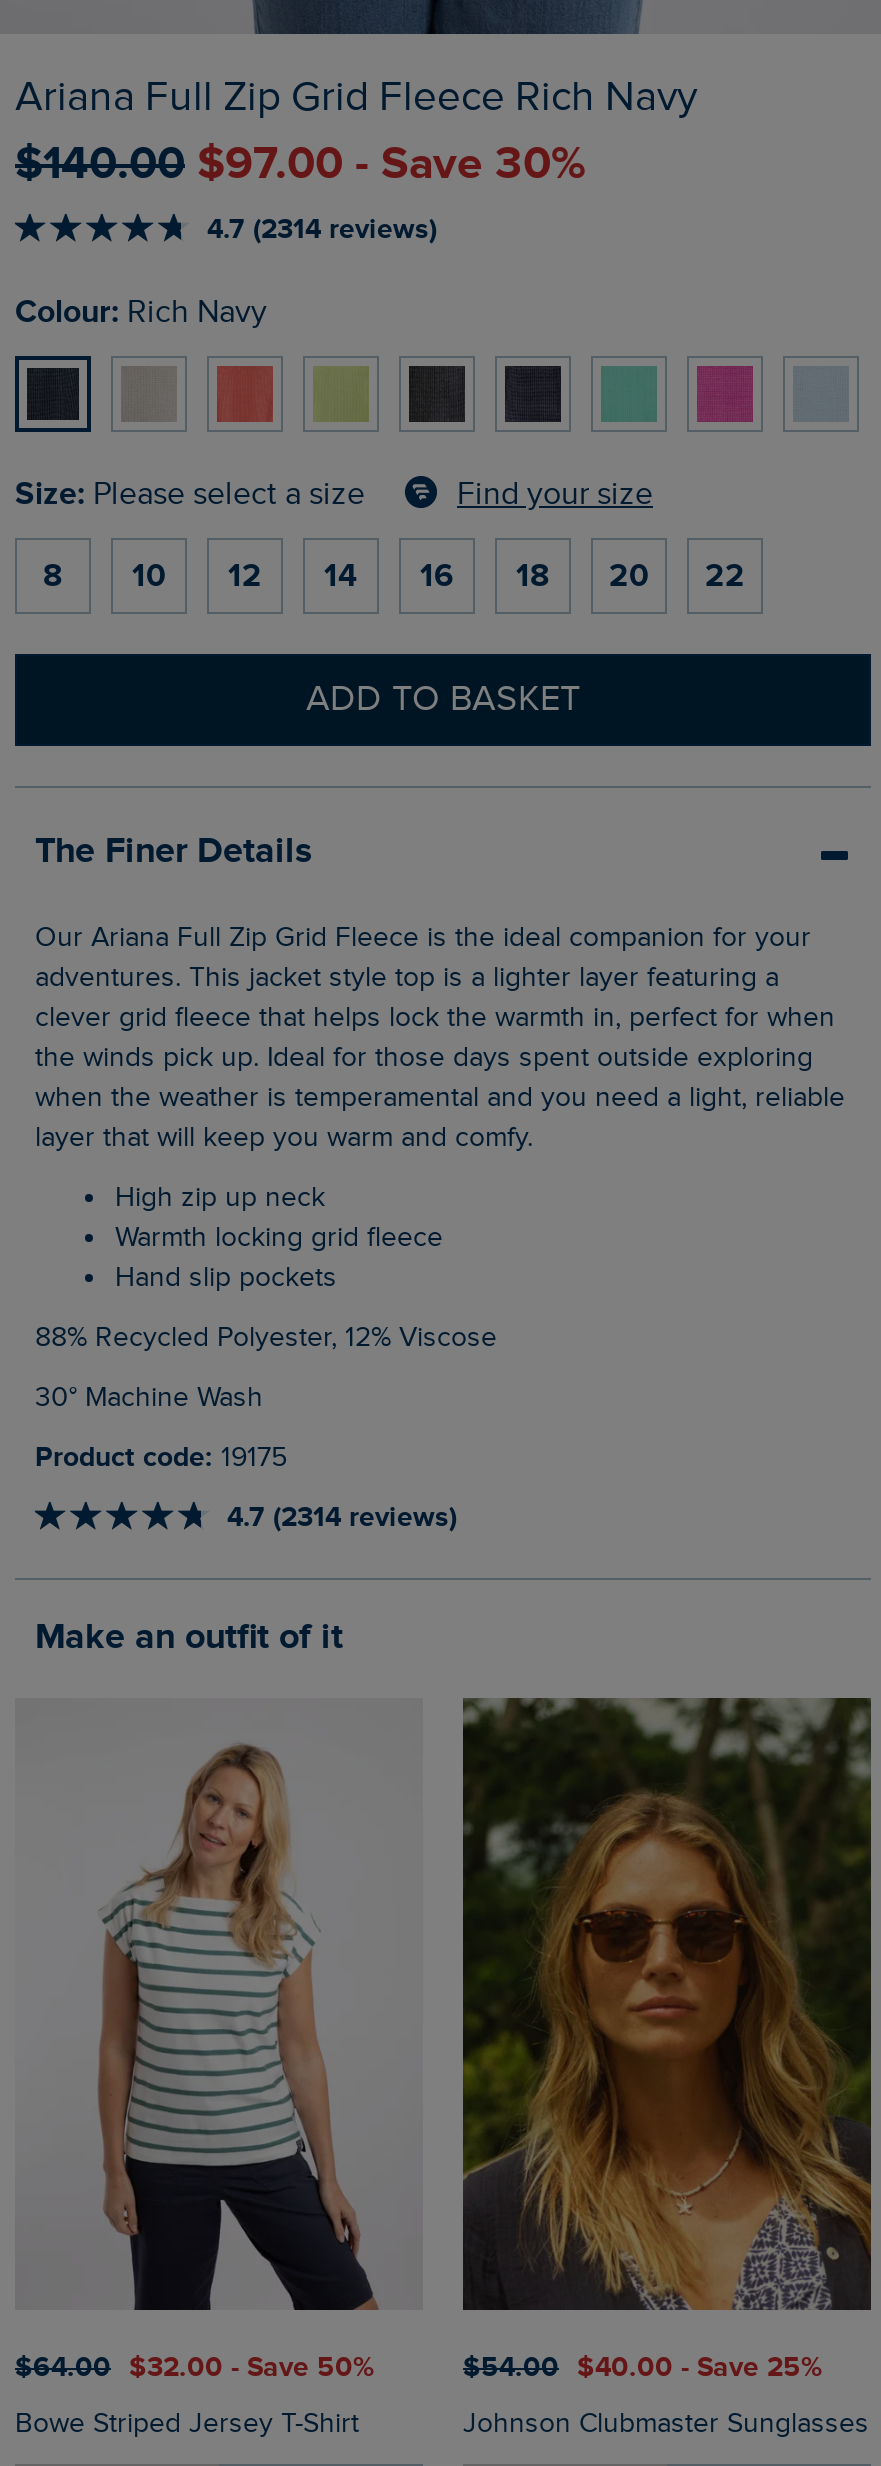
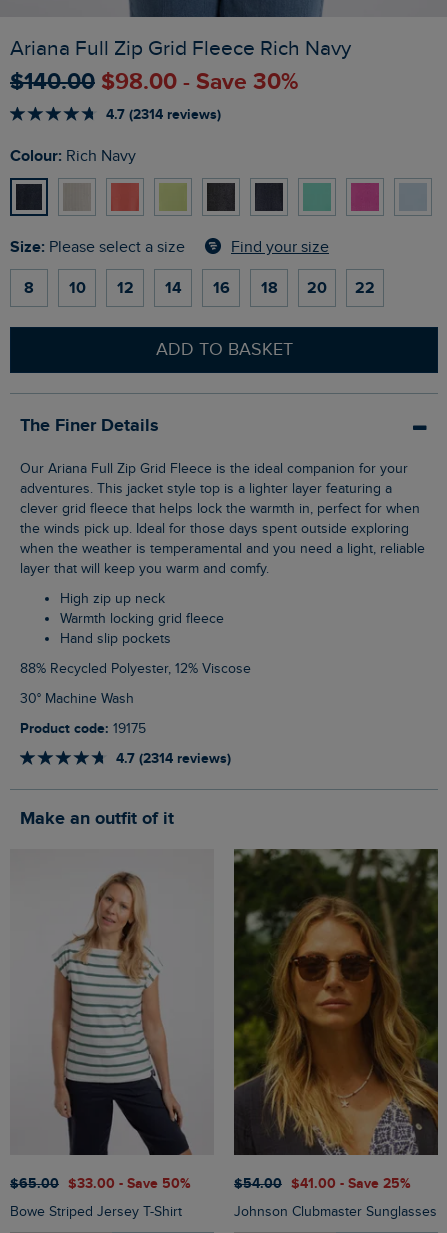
[15,136,585,192] $‌140.00 $‌97.00 - Save 30% -> [10,68,298,96] $‌140.00 $‌98.00 - Save 30%
[15,2350,375,2384] $‌64.00 $‌32.00 - Save 50% -> [10,1175,191,1192] $‌65.00 $‌33.00 - Save 50%
[463,2350,823,2384] $‌54.00 $‌40.00 - Save 25% -> [234,1175,411,1192] $‌54.00 $‌41.00 - Save 25%

